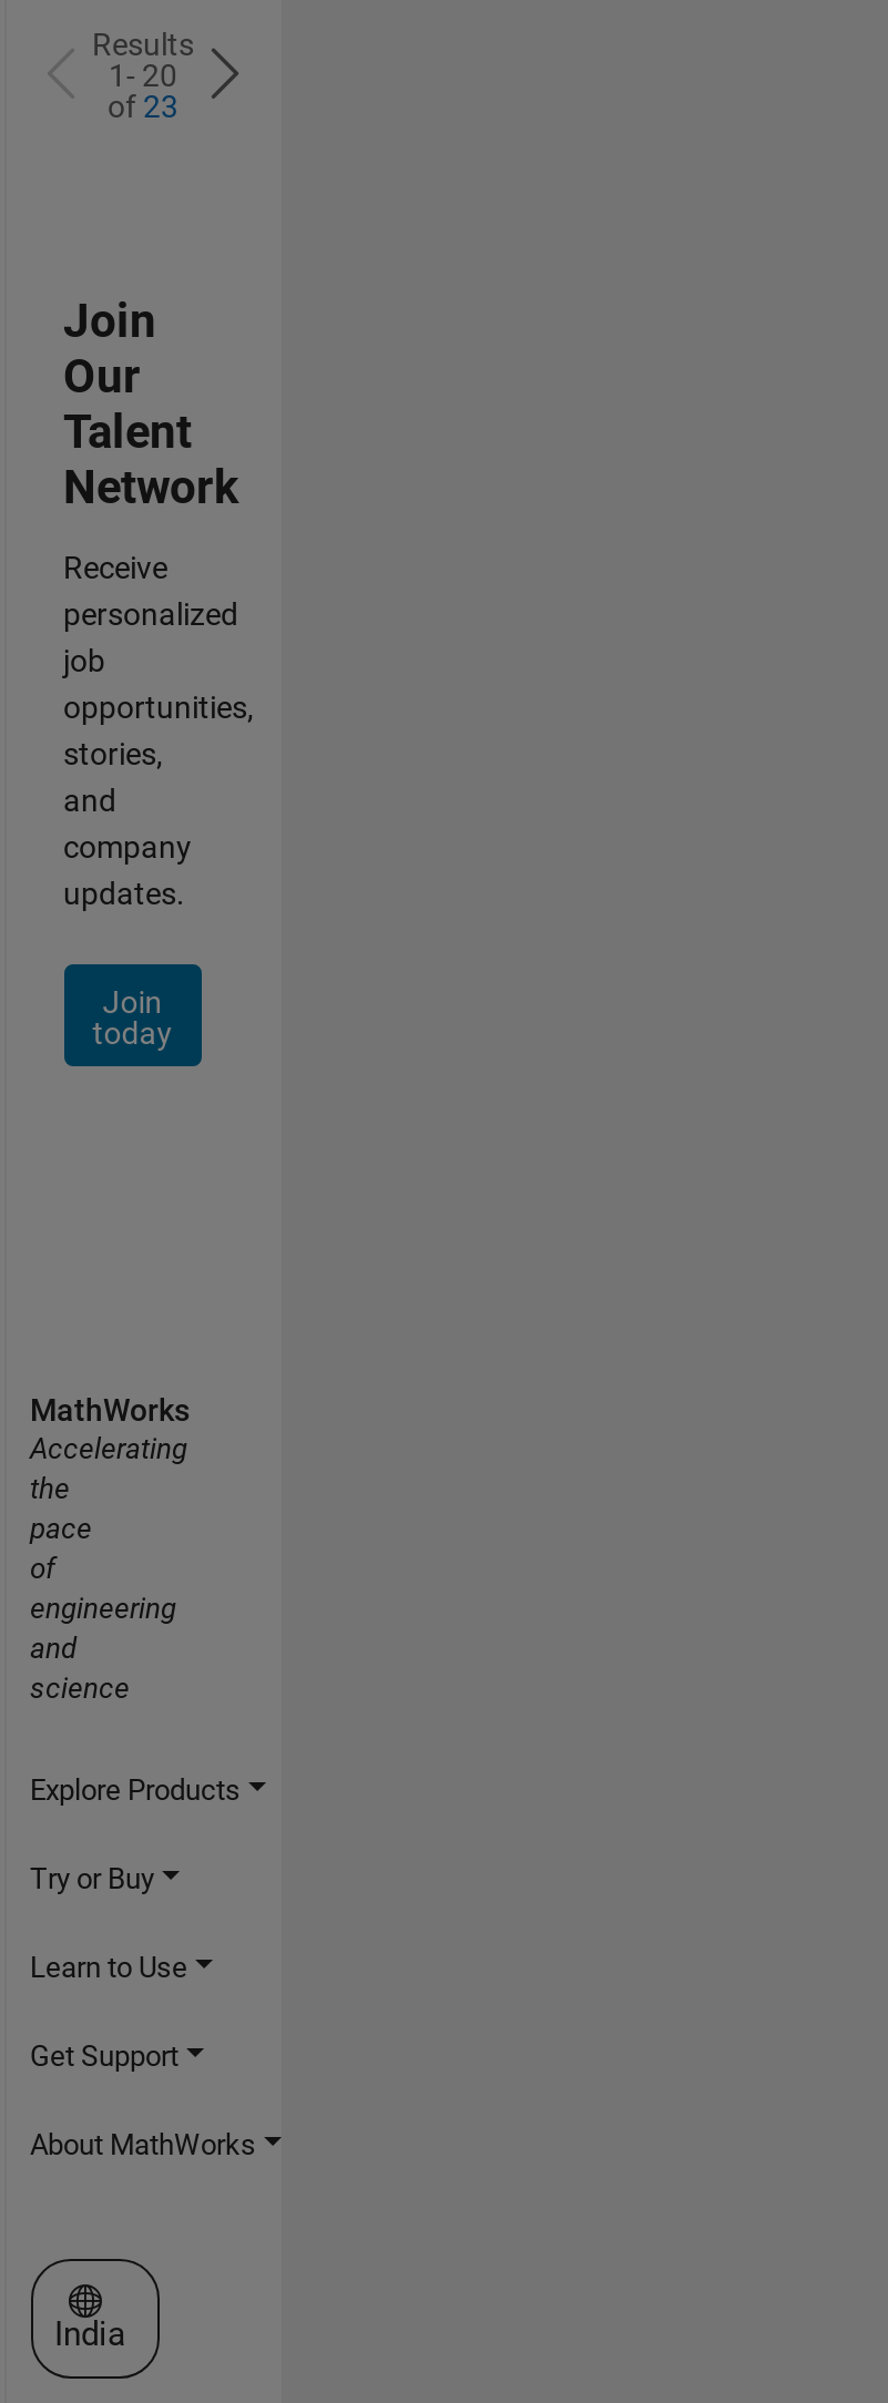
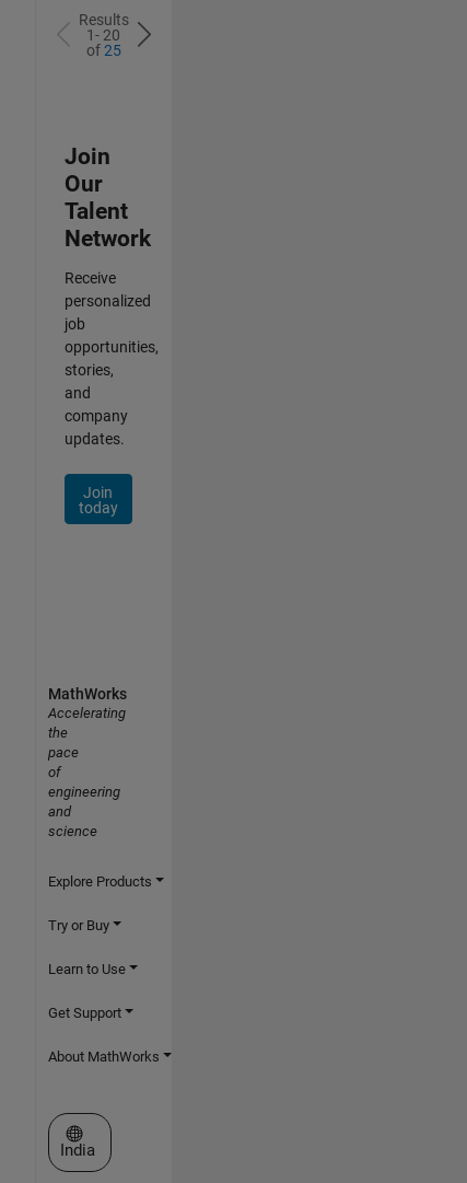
[108,88,178,124] of 23 -> [86,41,121,59] of 25

